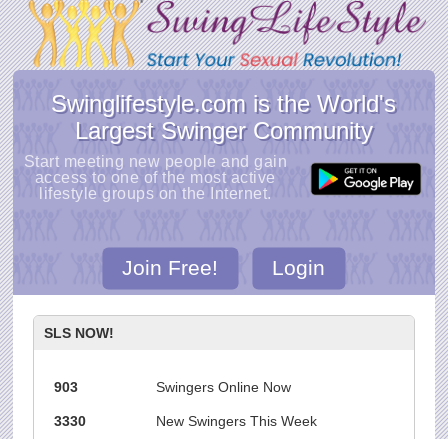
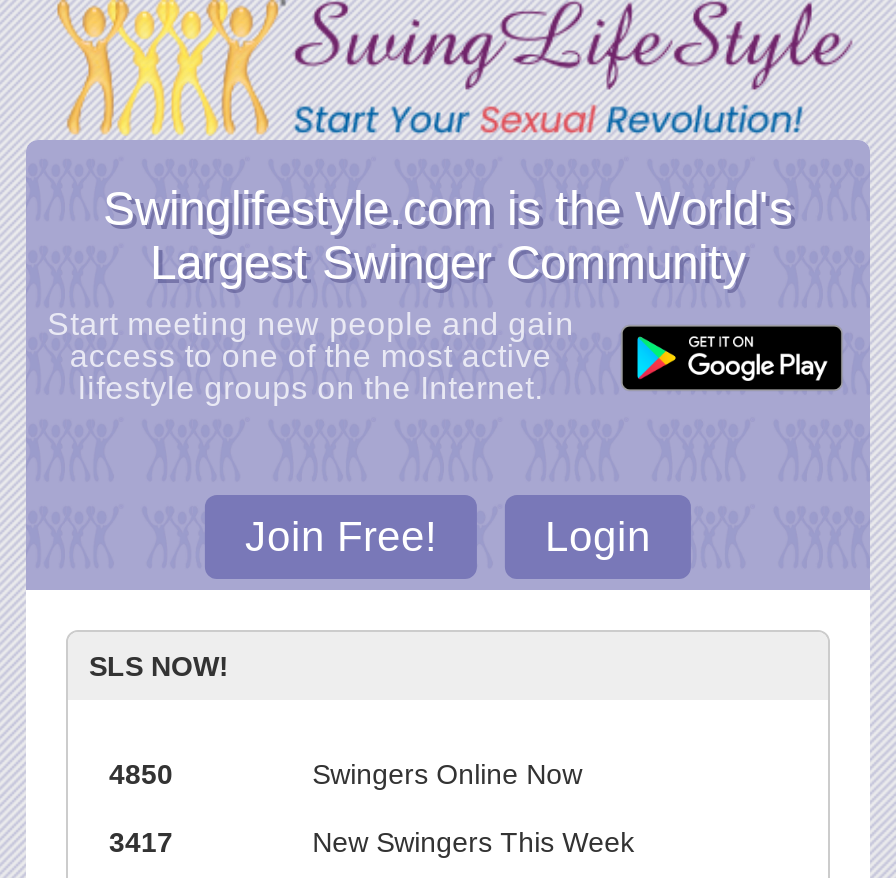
[54,379,78,395] 903 -> [109,757,173,789] 4850
[54,413,86,429] 3330 -> [109,825,173,857] 3417

